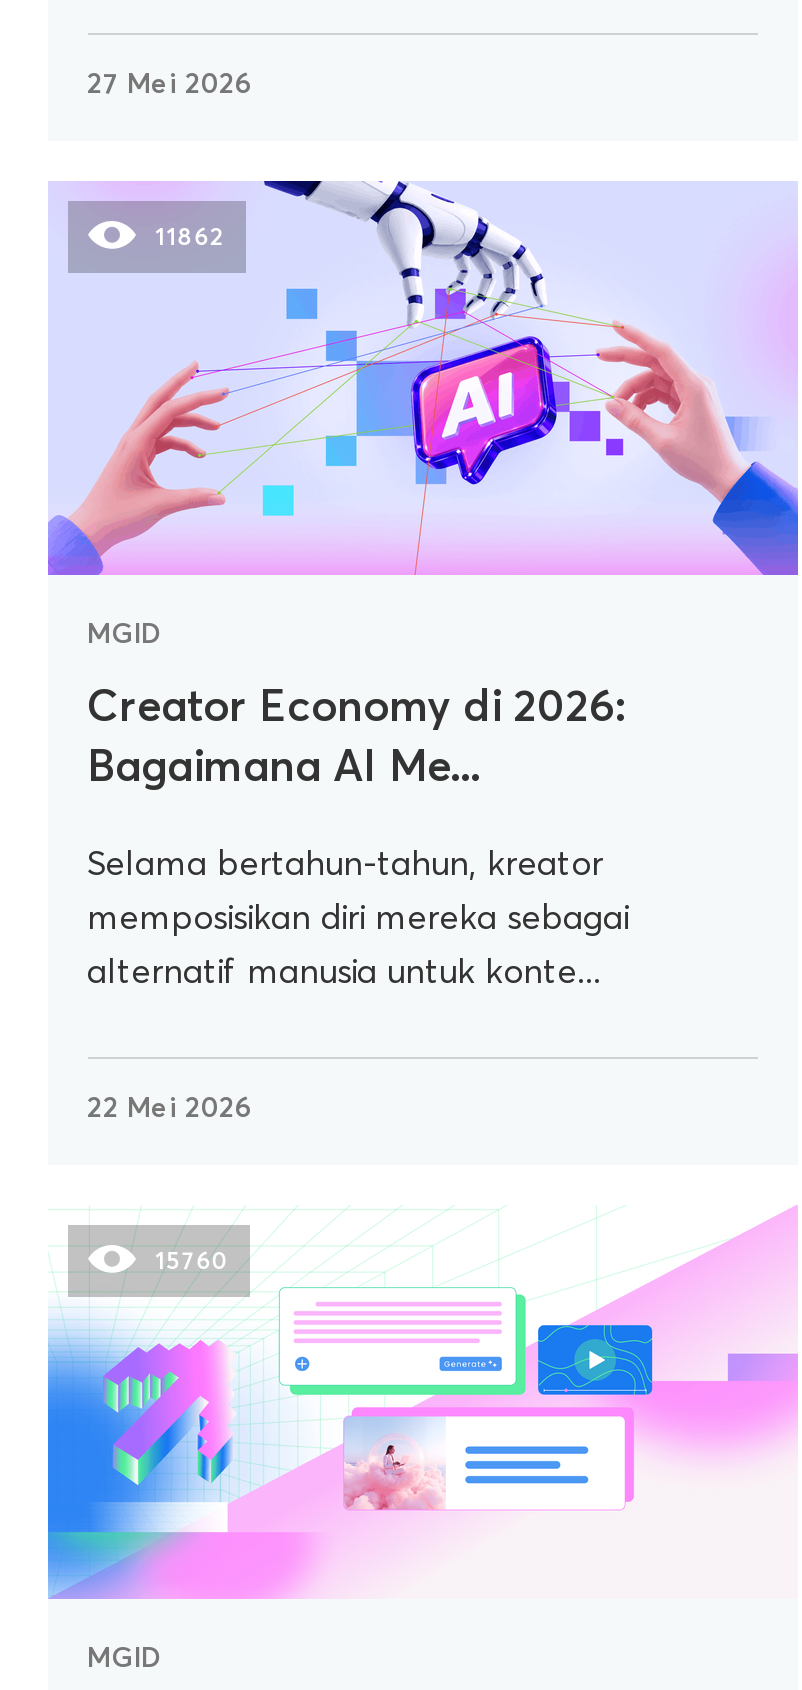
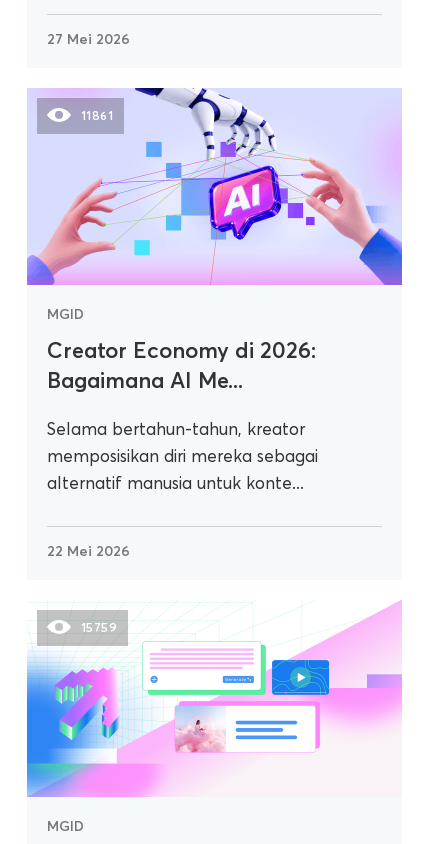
[155,222,225,252] 11862 -> [80,108,113,123] 11861
[155,1246,229,1276] 15760 -> [80,620,117,635] 15759

